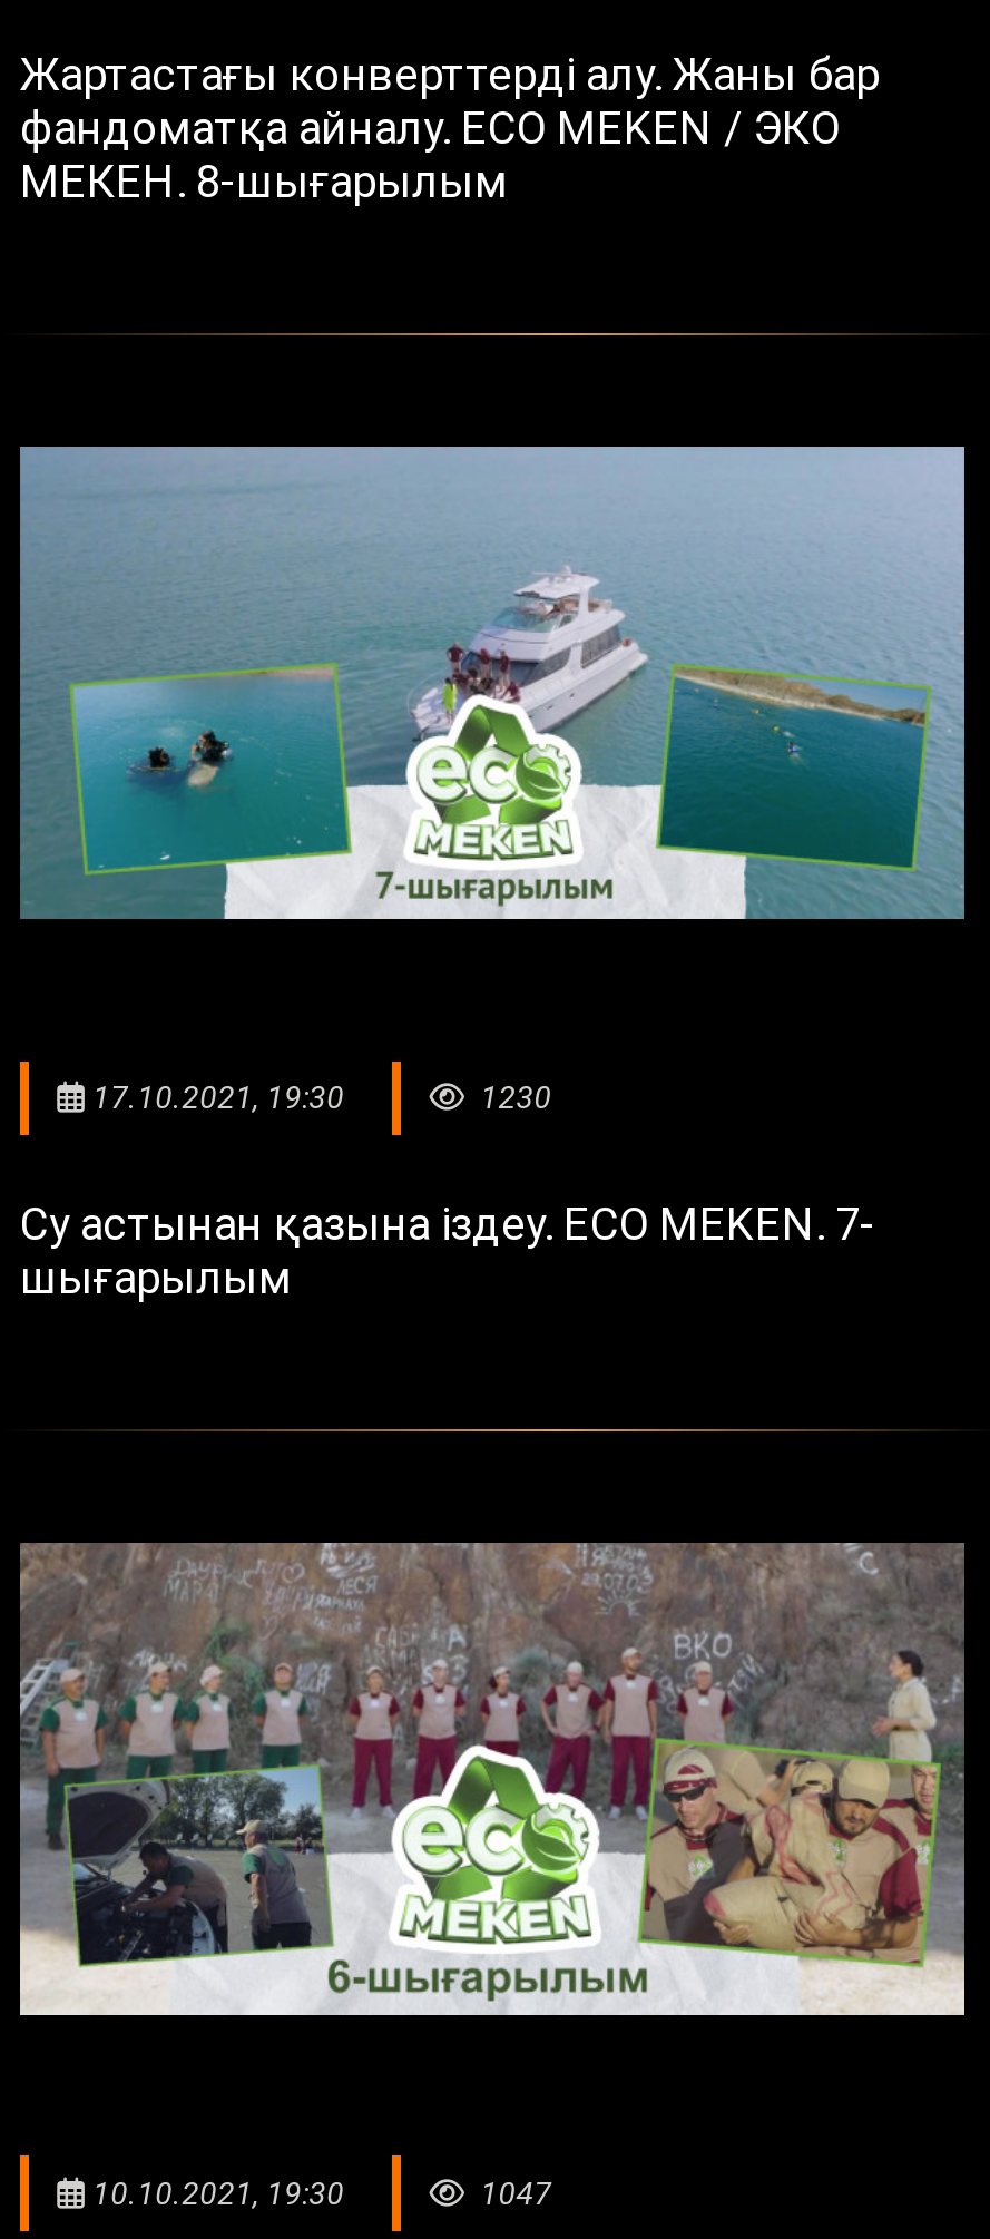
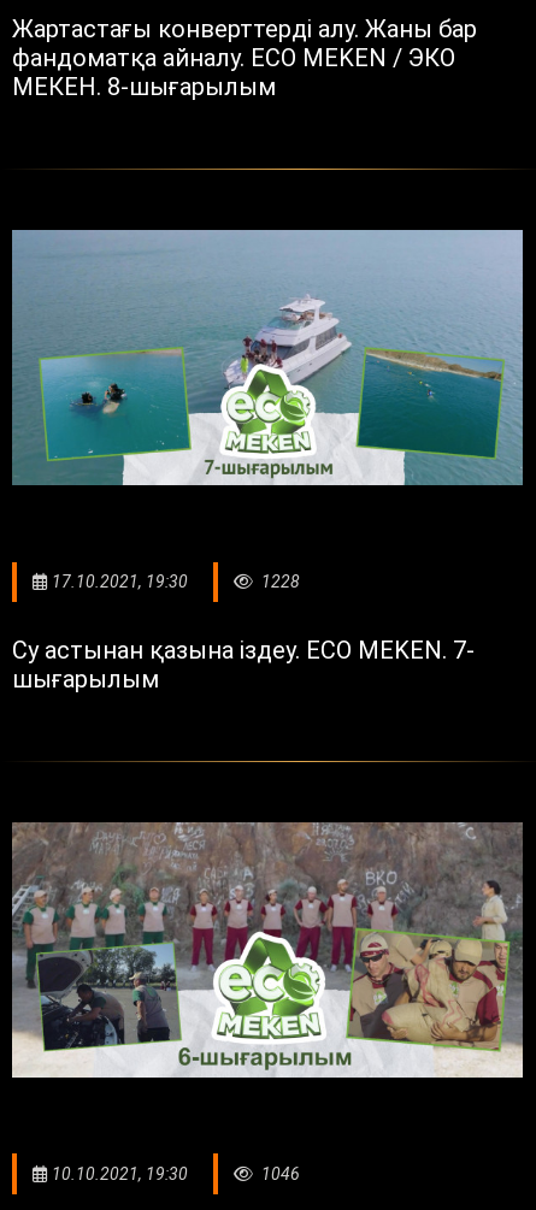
[474,1080,552,1116] 1230 -> [258,572,300,592] 1228
[474,2176,552,2211] 1047 -> [258,1164,300,1184] 1046

